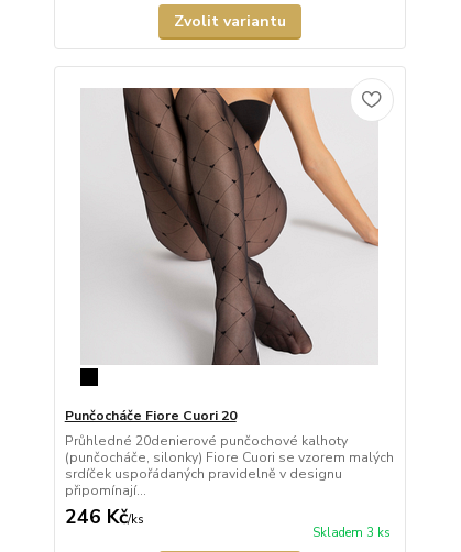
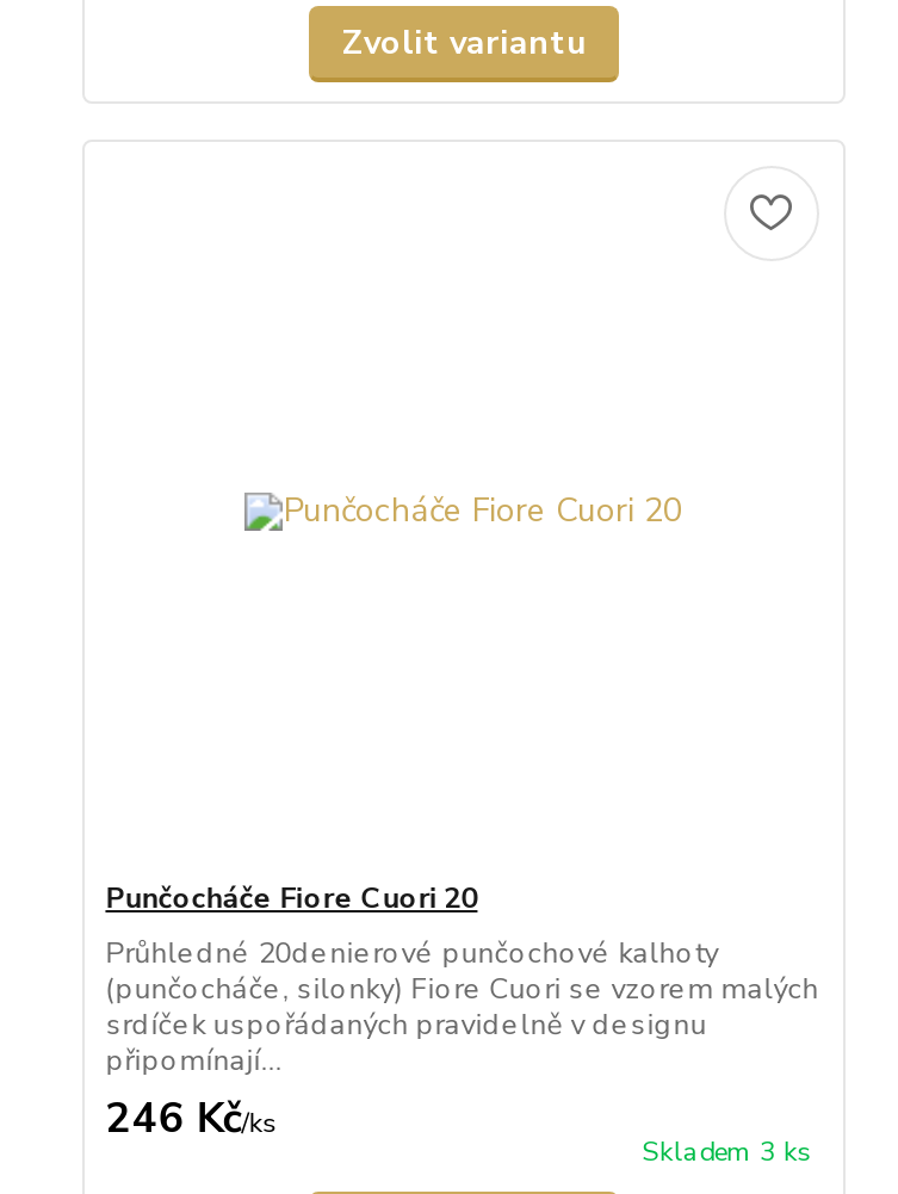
[79,87,380,387] [image] -> none

